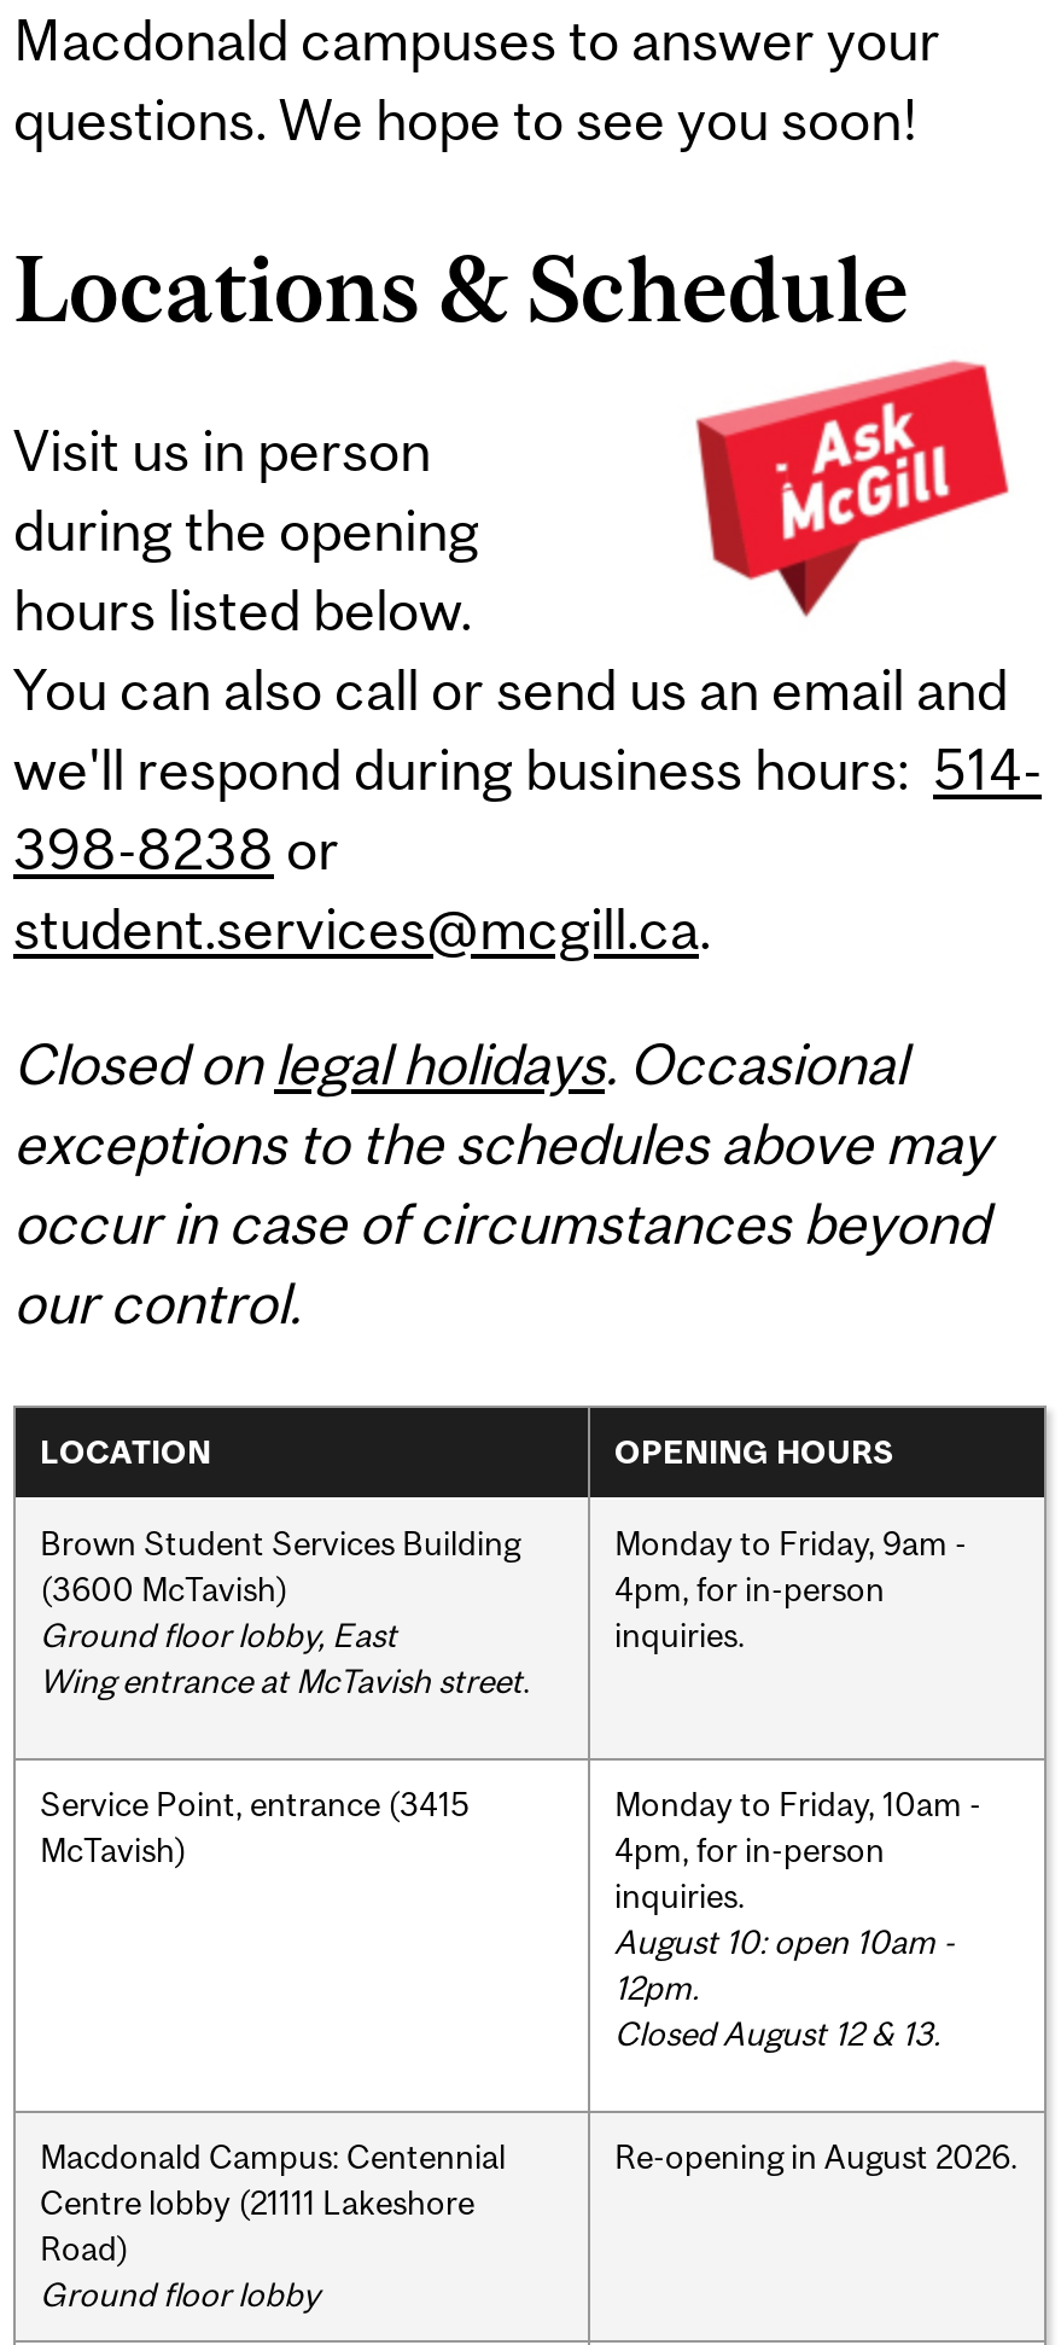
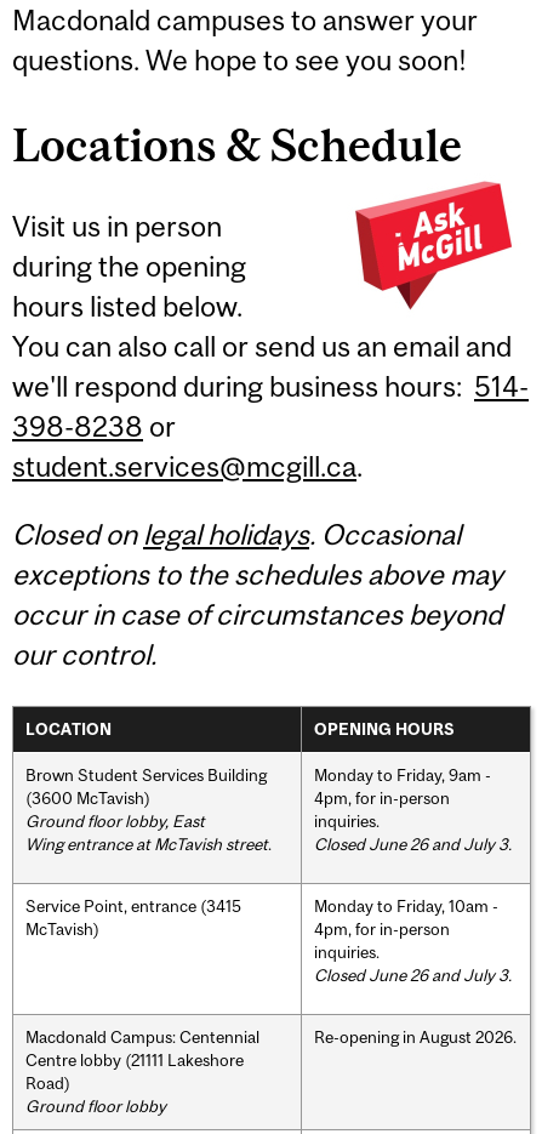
none -> [314,834,512,853] Closed June 26 and July 3.
[614,1921,955,2052] August 10: open 10am - | 12pm. | Closed August 12 & 13. -> [314,965,512,984] Closed June 26 and July 3.

